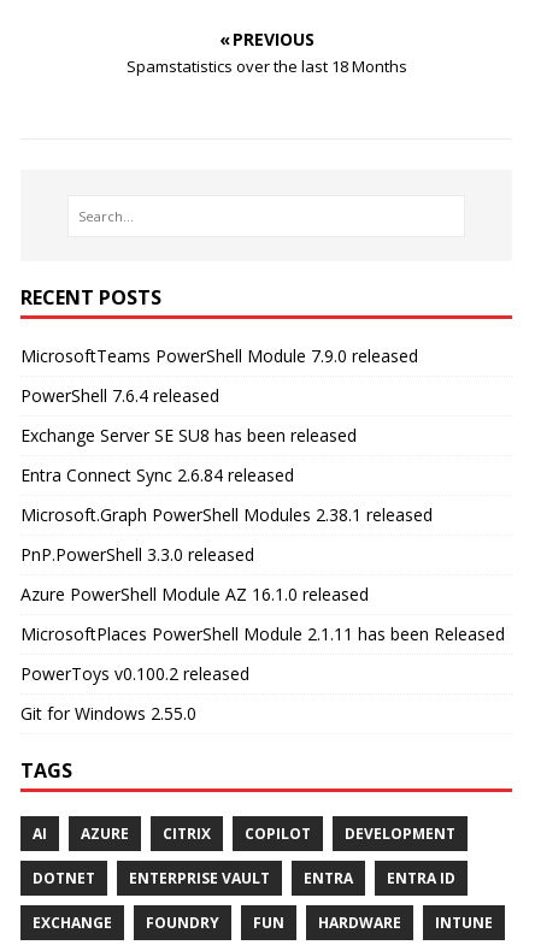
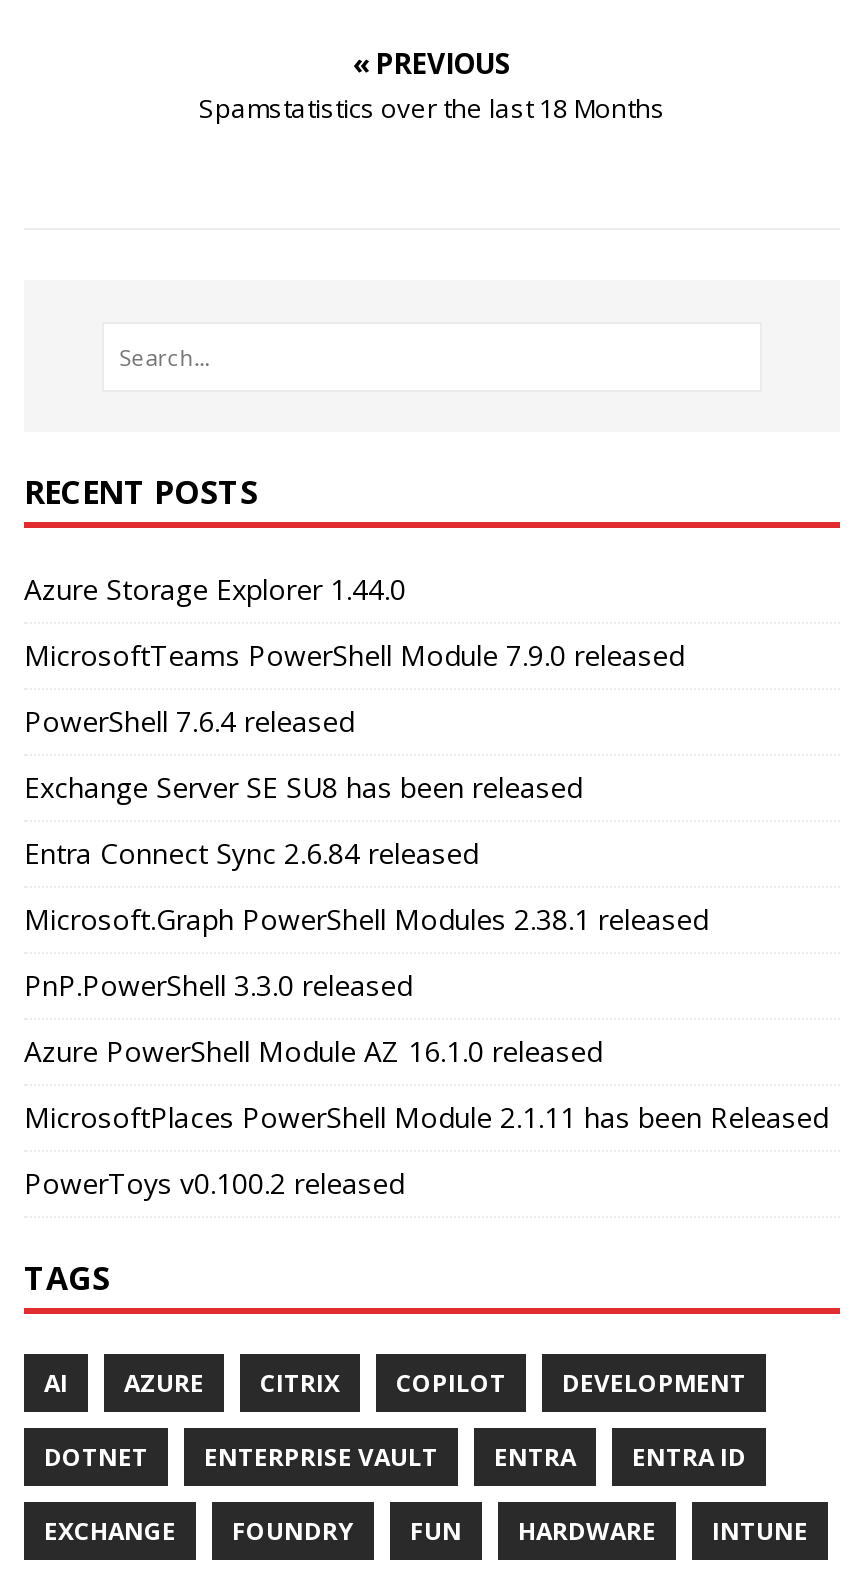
none -> [24,570,406,608] Azure Storage Explorer 1.44.0
moved [20,344,505,685] -> [24,636,828,1202]: MicrosoftTeams PowerShell Module 7.9.0 released | PowerShell 7.6.4 released | Exchange Server SE SU8 has been released | ... | MicrosoftPlaces PowerShell Module 2.1.11 has been Released | PowerToys v0.100.2 released
[20,702,196,725] Git for Windows 2.55.0 -> none

